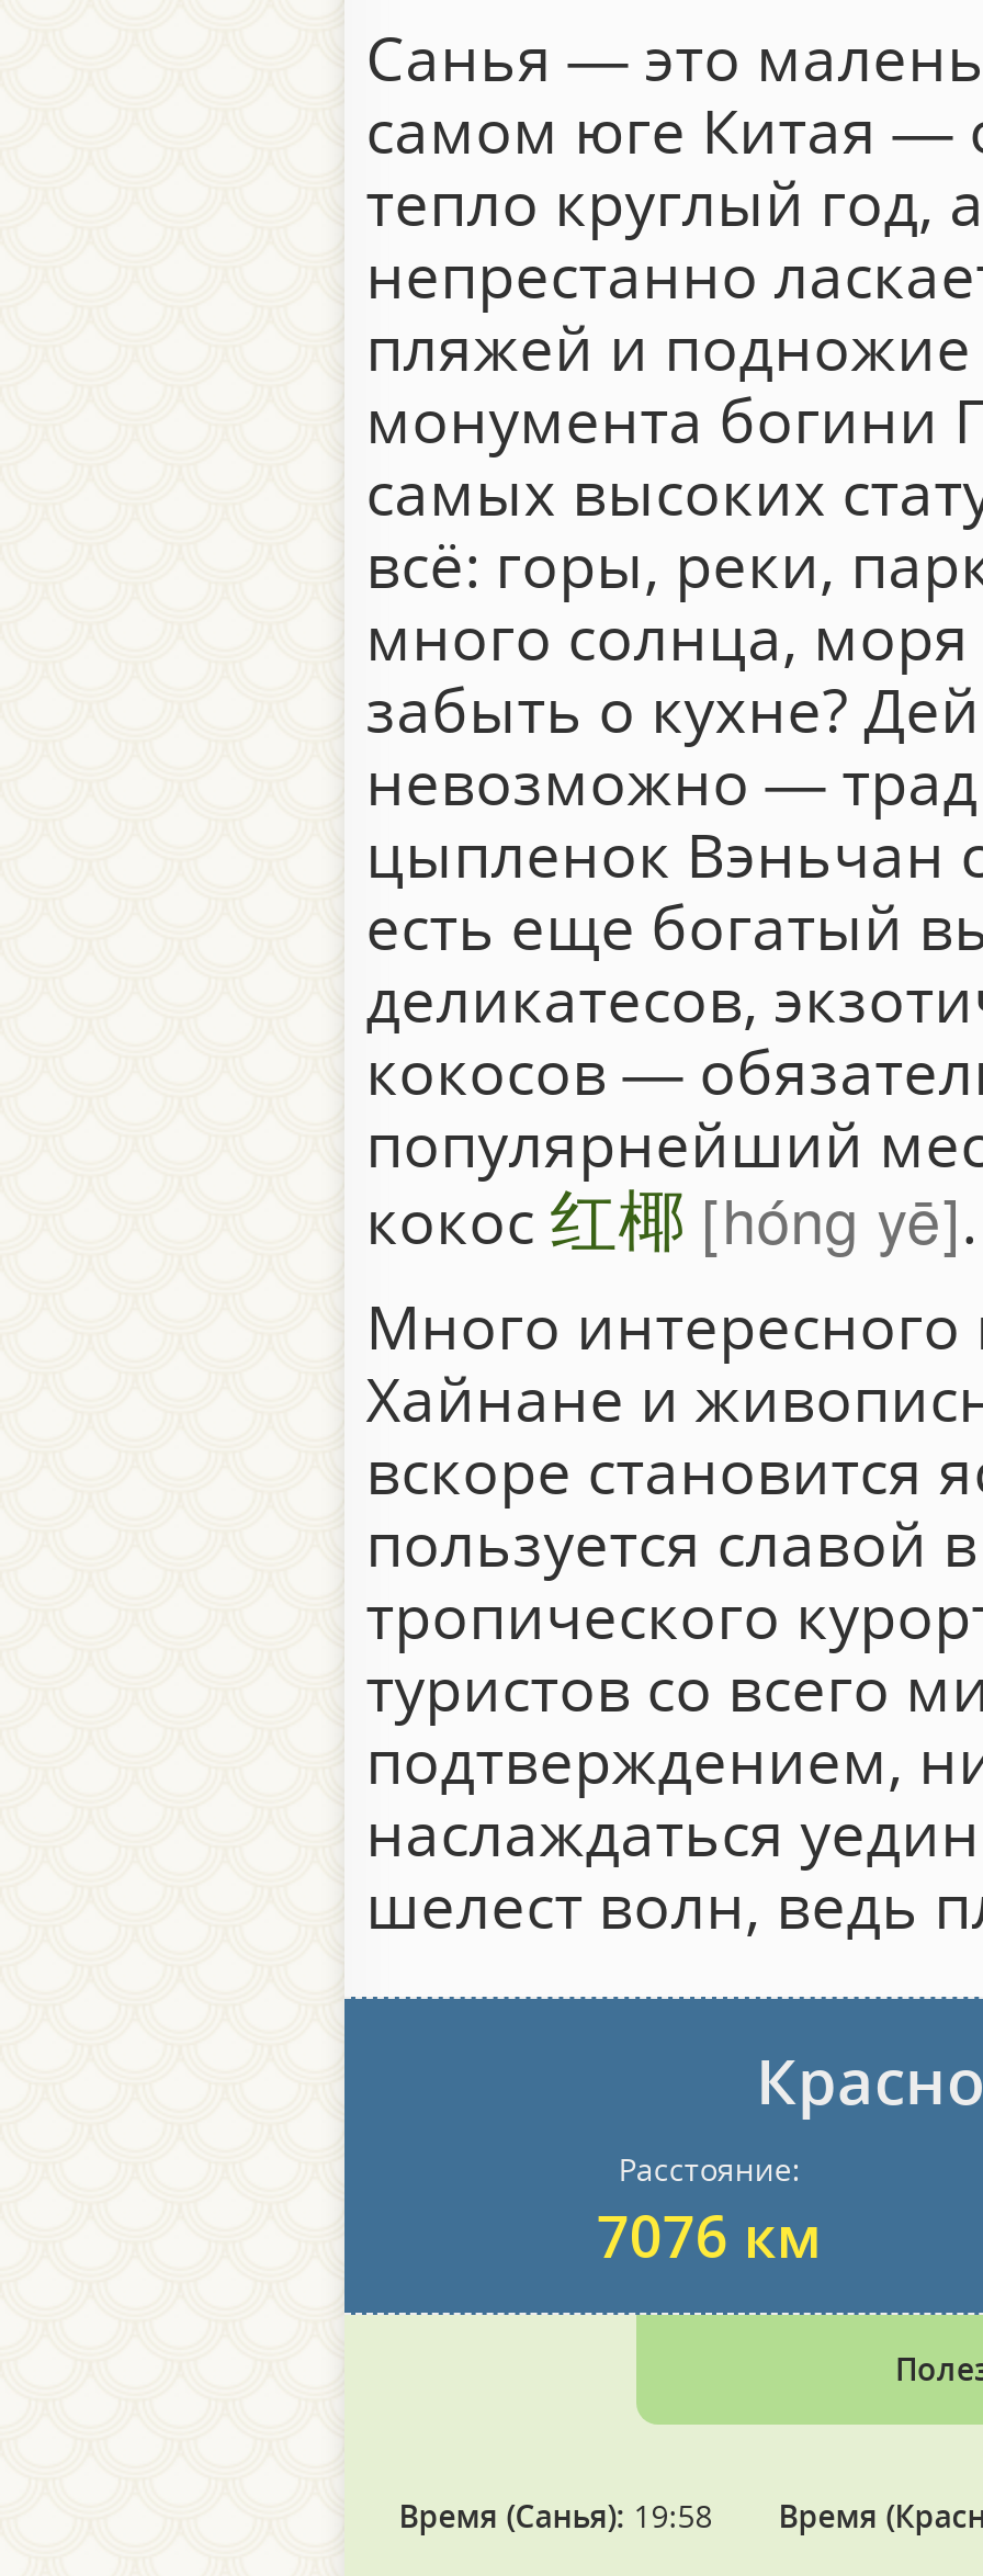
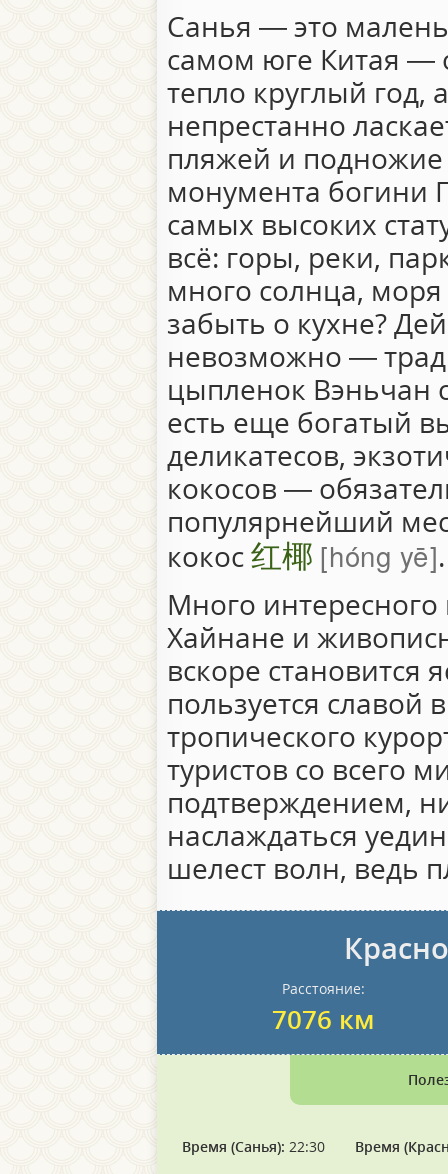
[399,2494,713,2536] Время (Санья): 19:58 -> [182,1137,325,1156] Время (Санья): 22:30

